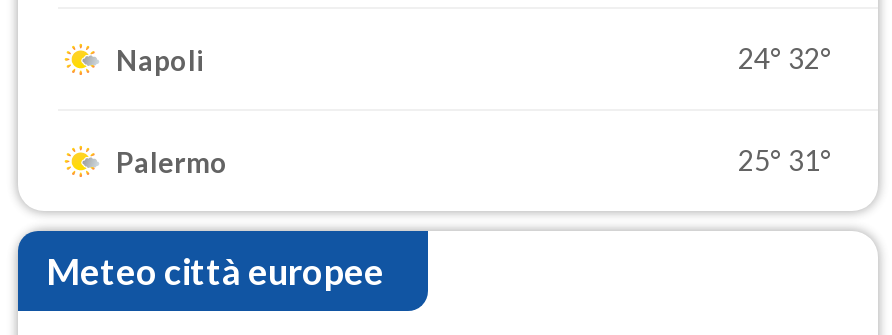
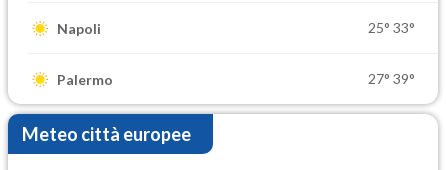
[738,40,832,74] 24° 32° -> [368,19,415,36] 25° 33°
[738,142,832,176] 25° 31° -> [368,70,415,87] 27° 39°

